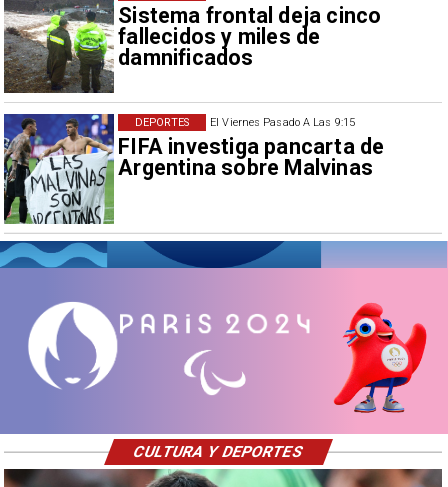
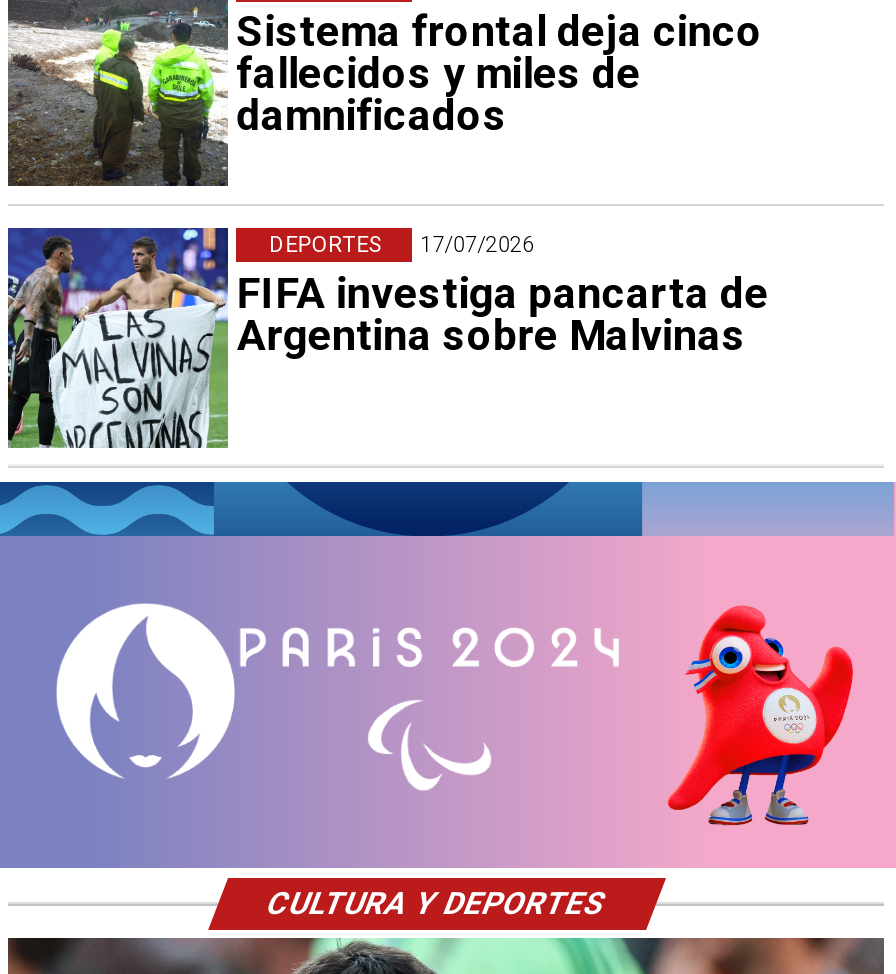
[210,116,355,129] El Viernes Pasado A Las 9:15 -> [420,231,534,257] 17/07/2026

